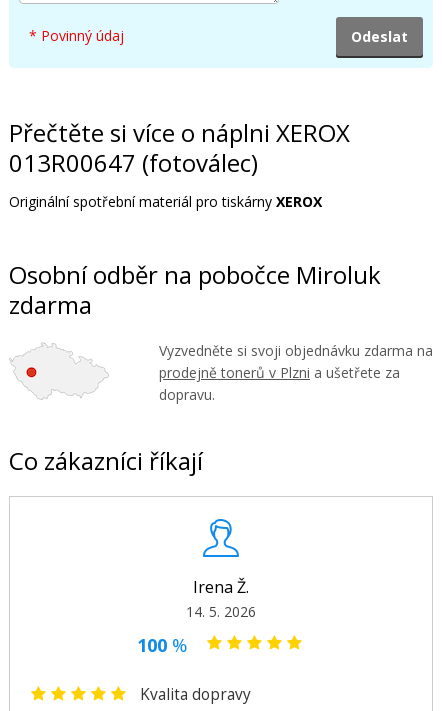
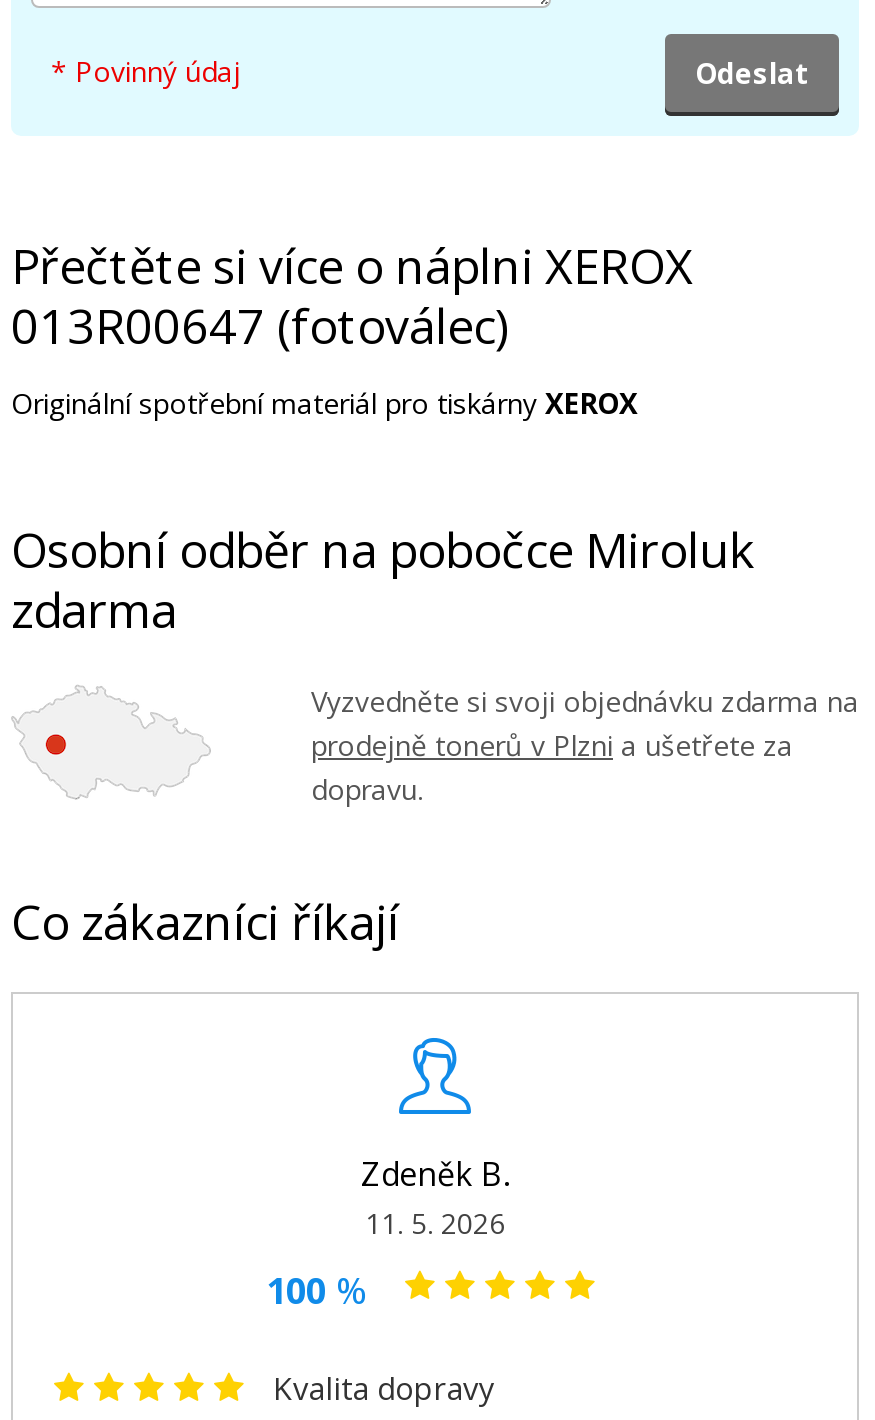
[186,575,256,620] Irena Ž. | 14. 5. 2026 -> [361,1151,509,1241] Zdeněk B. | 11. 5. 2026

